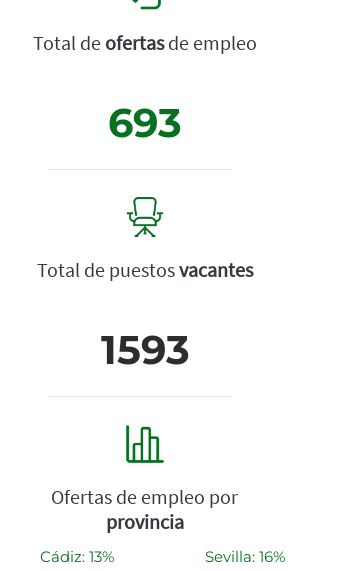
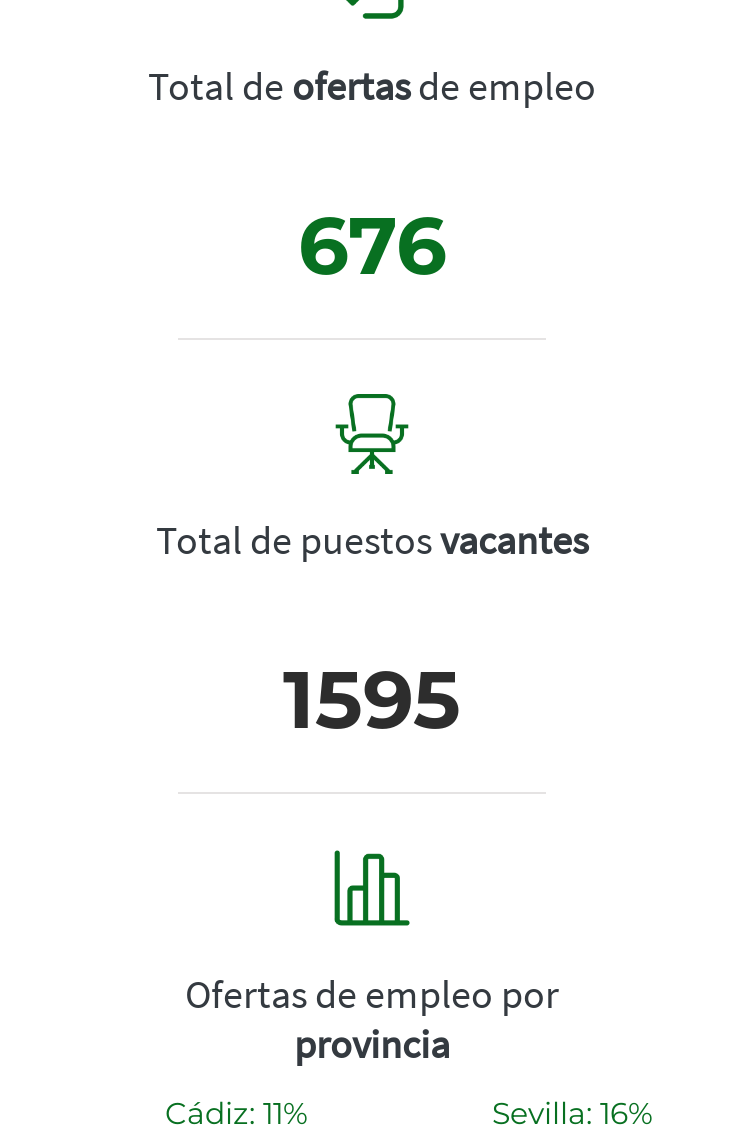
[108,98,182,147] 693 -> [298,196,446,294] 676
[100,325,189,374] 1593 -> [283,650,461,748] 1595
[40,547,114,566] Cádiz: 13% -> [165,1094,307,1132] Cádiz: 11%

